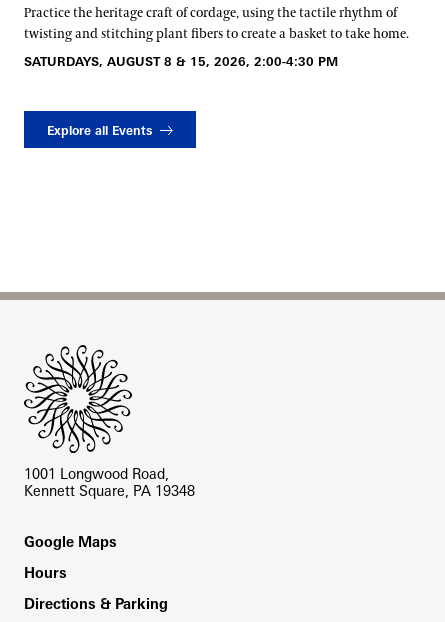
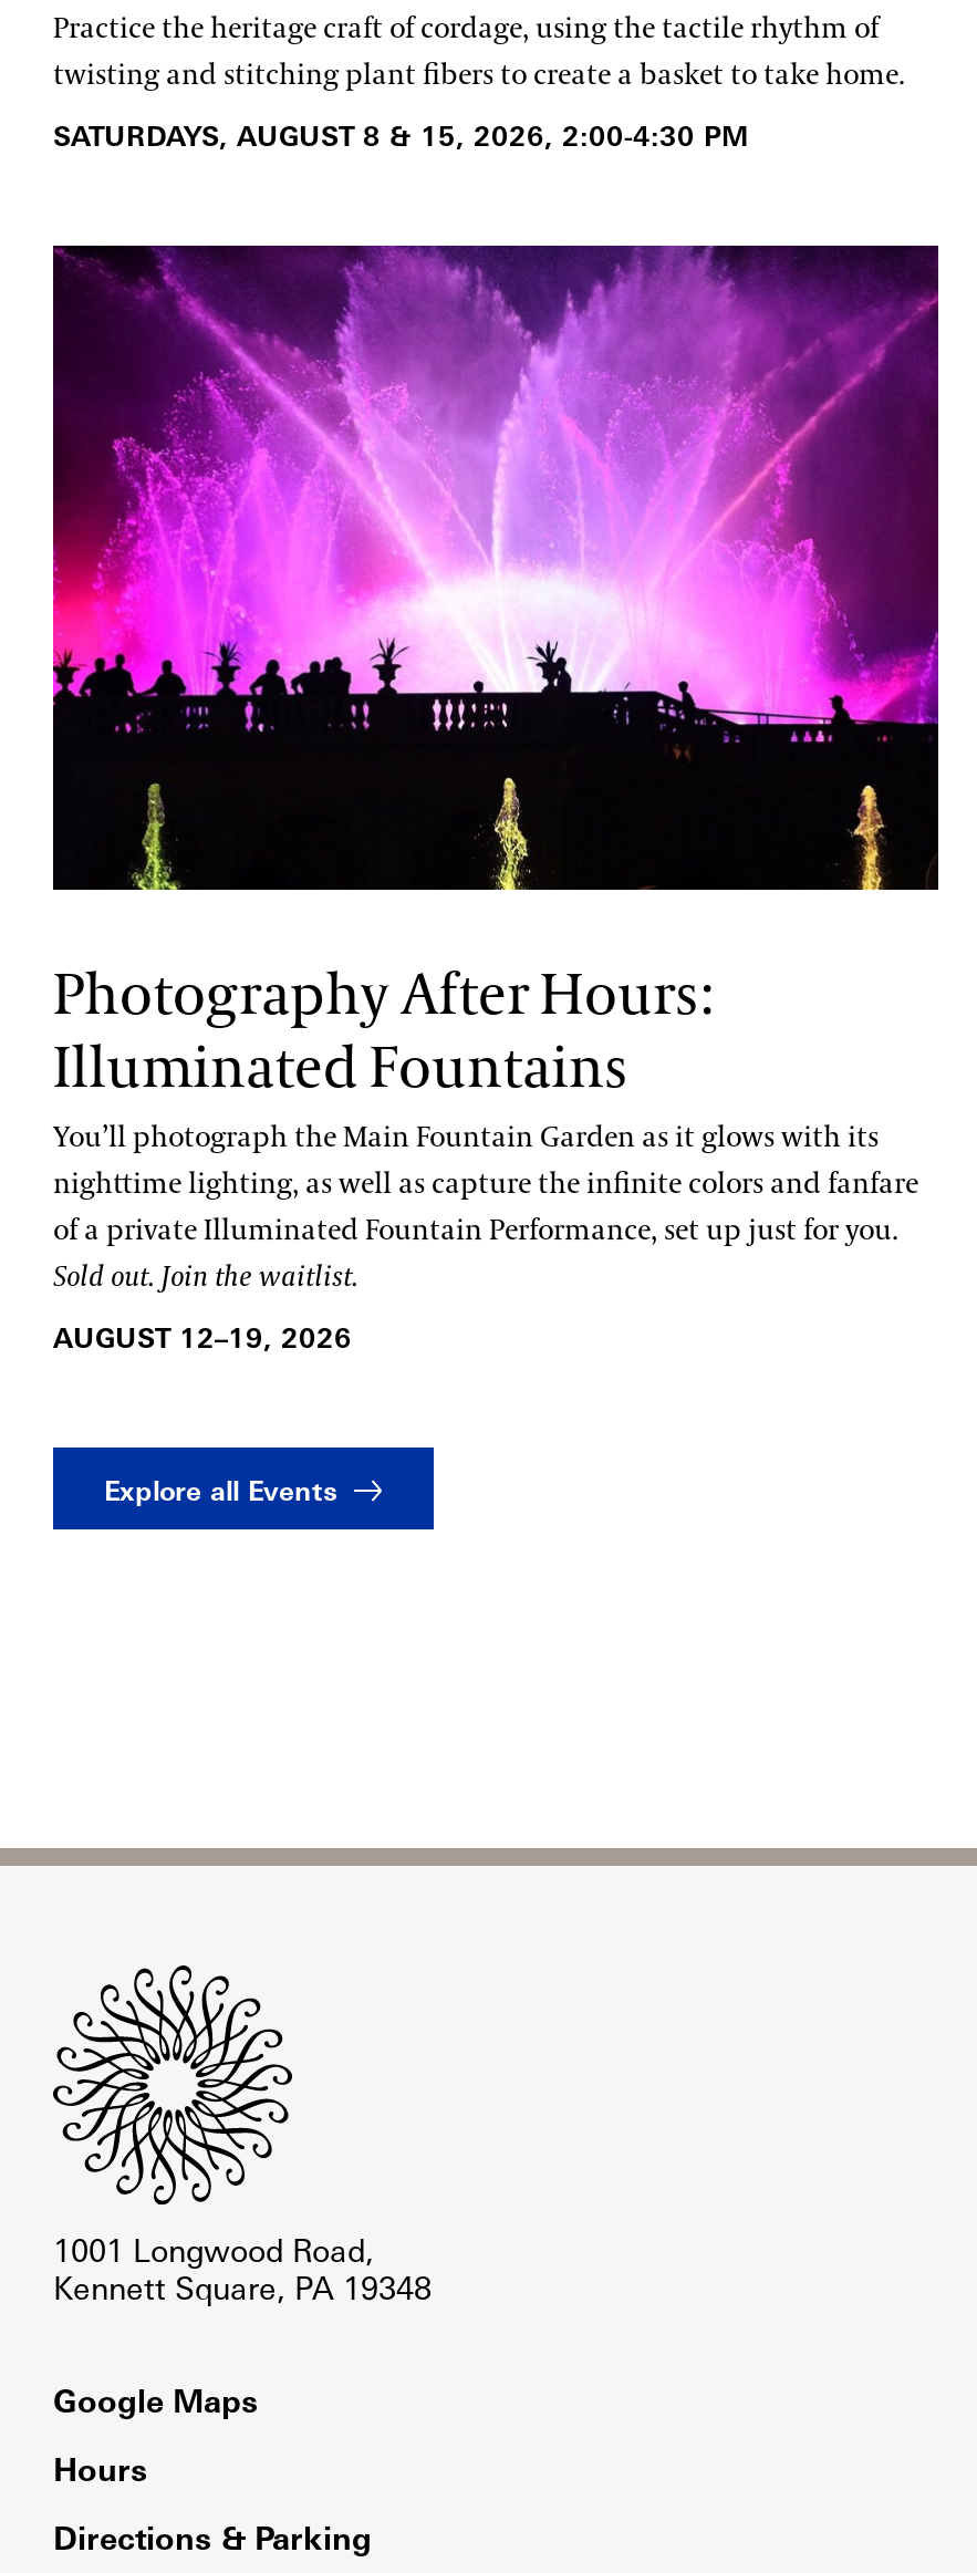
none -> [51,243,940,1355] [image] | Photography After Hours: | Illuminated Fountains | You’ll photograph the Main Fountain Garden as it glows with its | nighttime lighting, as well as capture the infinite colors and fanfare | of a private Illuminated Fountain Performance, set up just for you. | Sold out. Join the waitlist. | AUGUST 12–19, 2026

